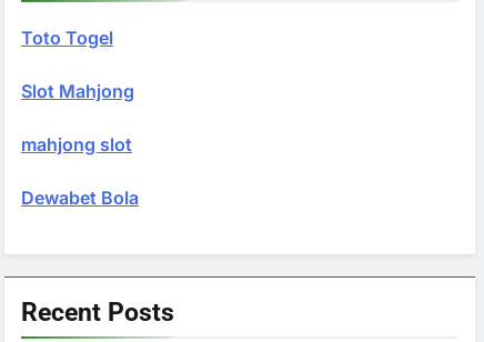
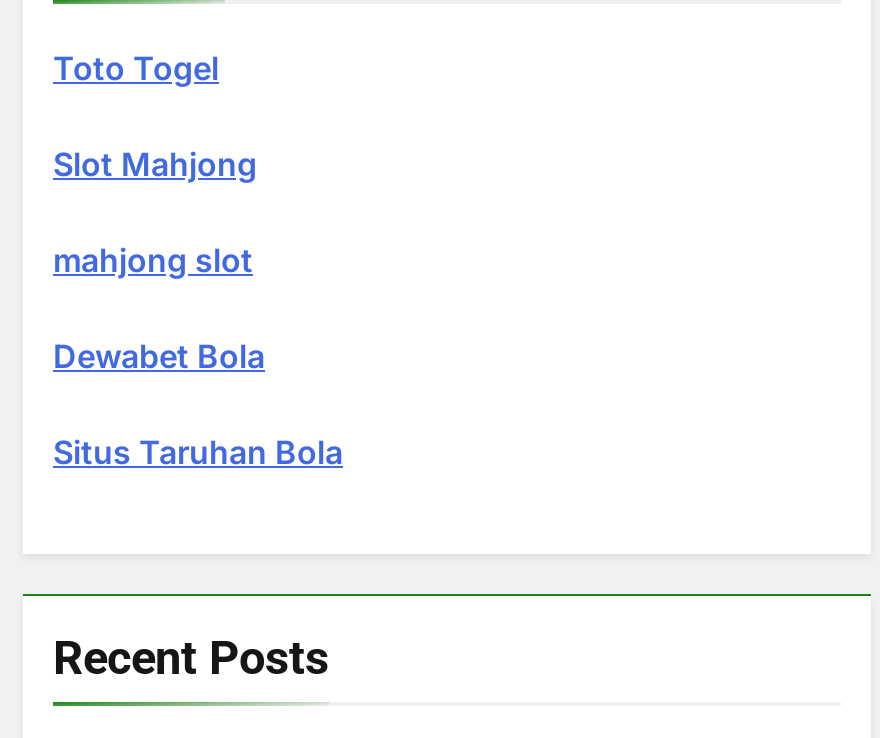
none -> [53,432,343,472] Situs Taruhan Bola

